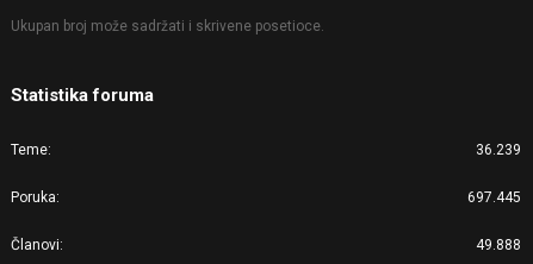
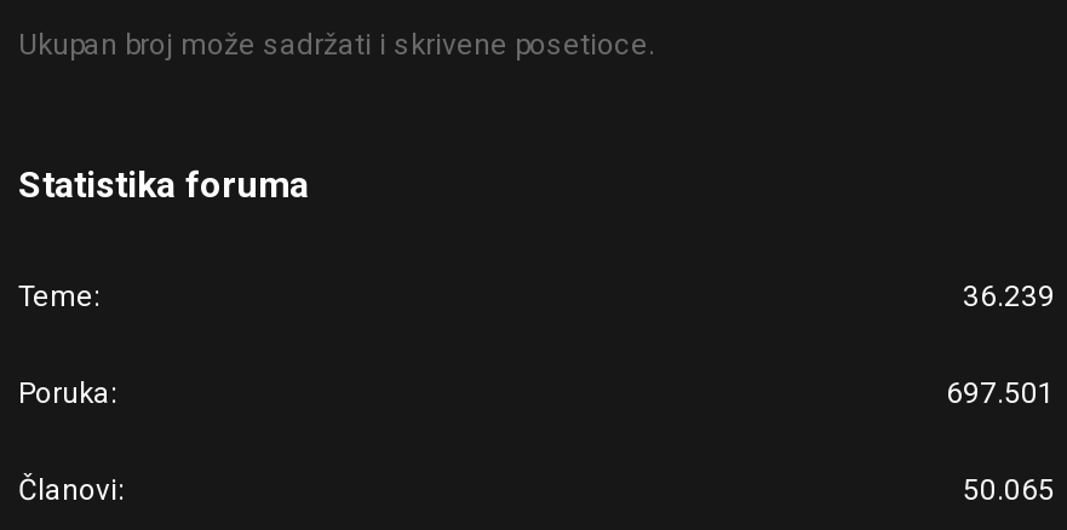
[467,189,521,206] 697.445 -> [946,376,1055,410] 697.501
[476,237,521,253] 49.888 -> [963,473,1055,507] 50.065

